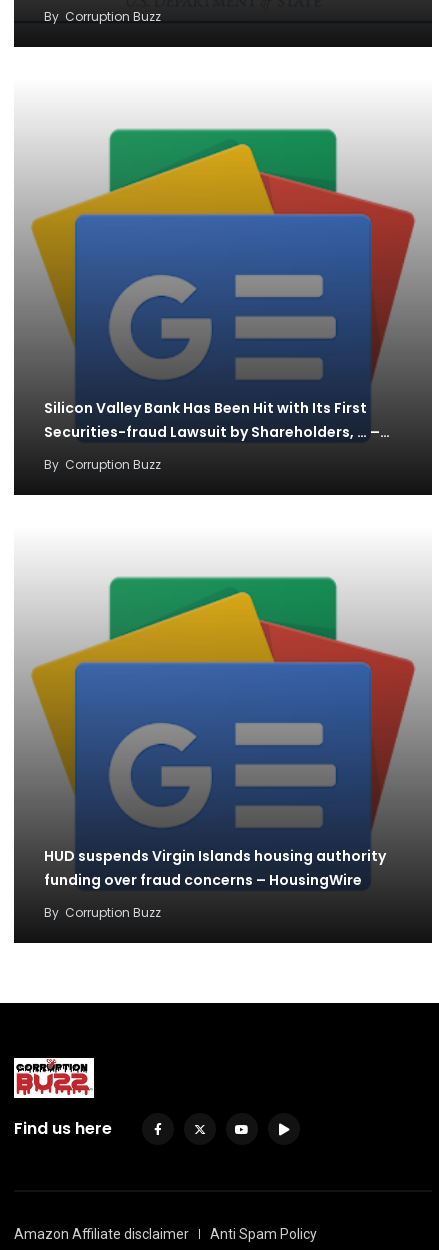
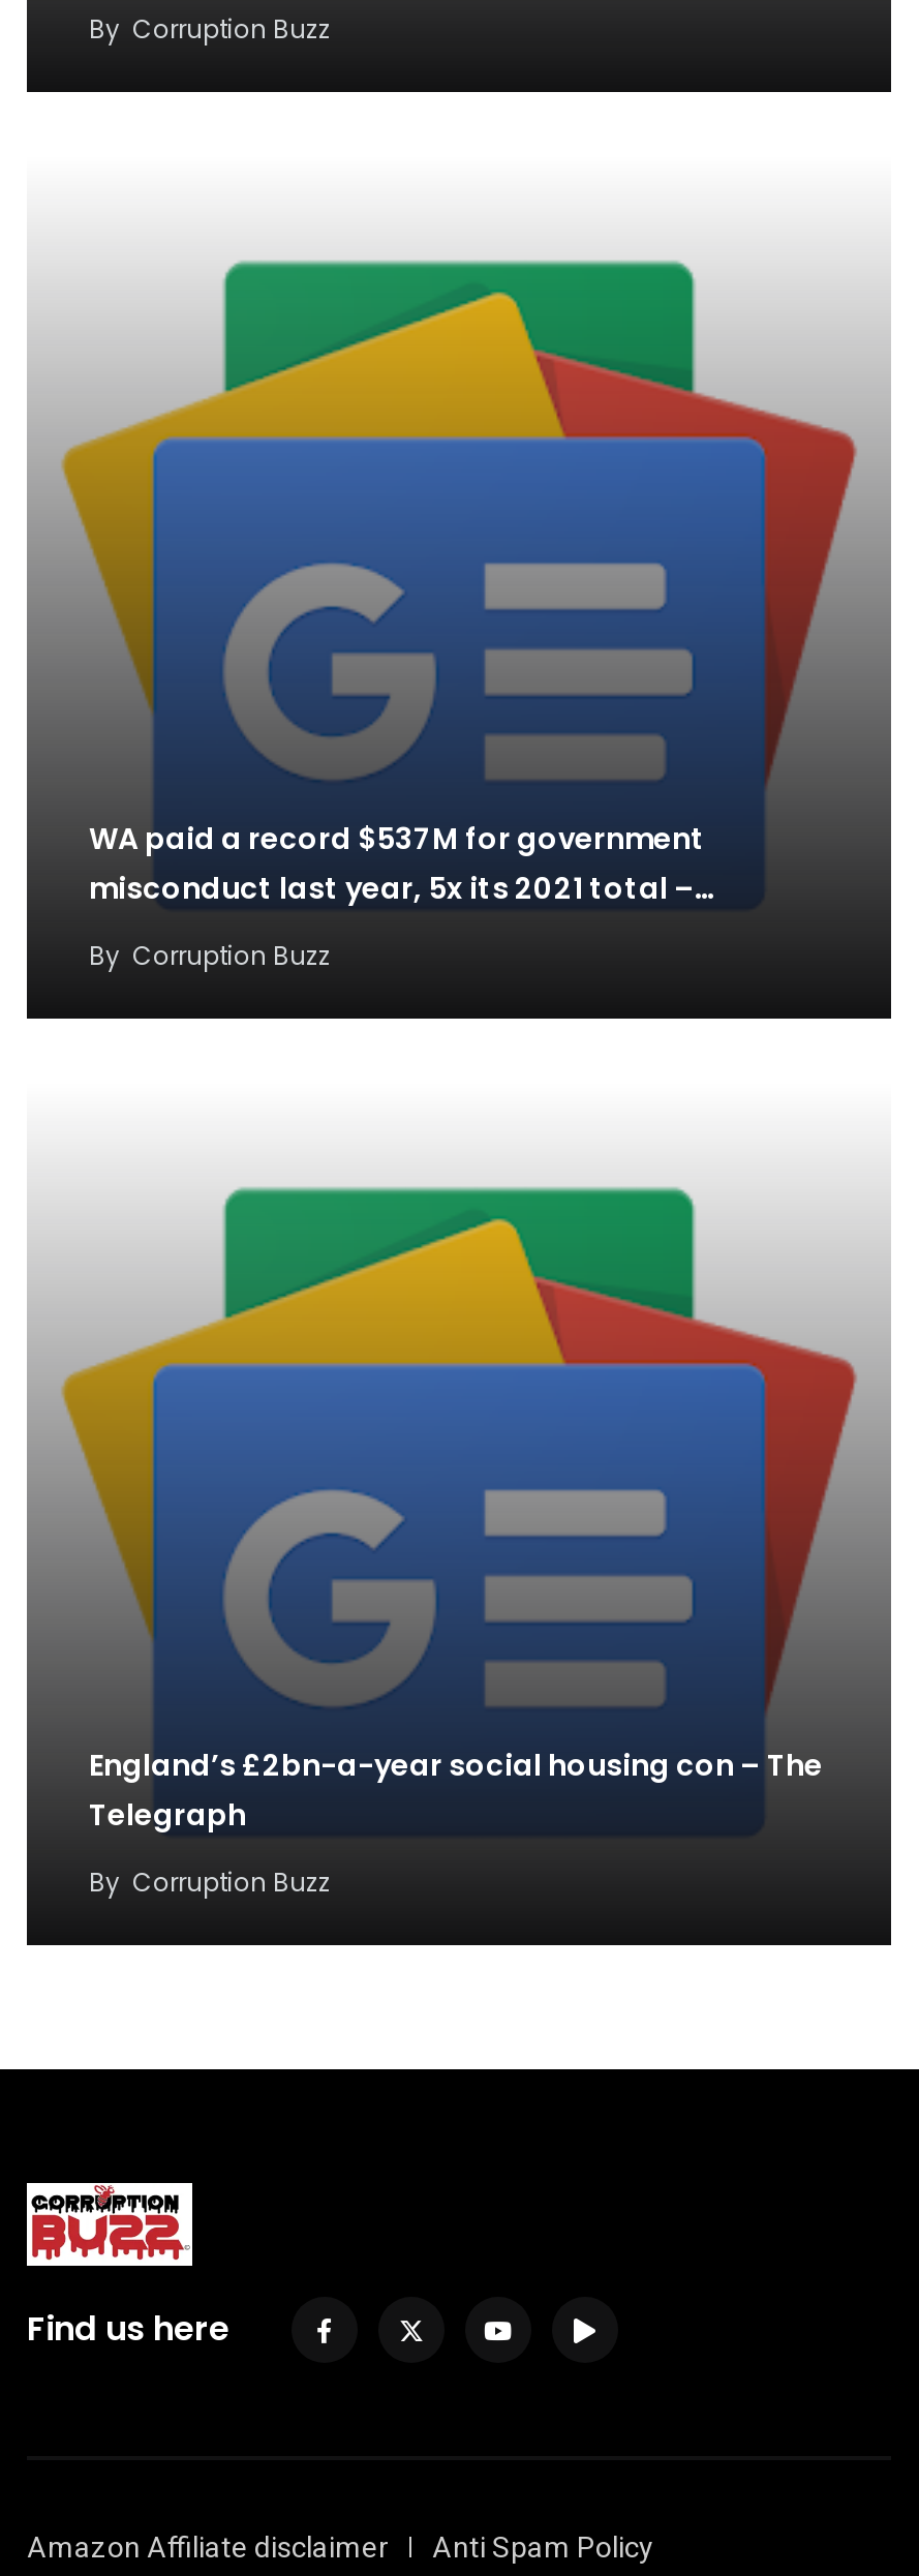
[44,398,390,442] Silicon Valley Bank Has Been Hit with Its First | Securities-fraud Lawsuit by Shareholders, … –… -> [89,819,715,910] WA paid a record $537M for government | misconduct last year, 5x its 2021 total –…
[44,846,386,890] HUD suspends Virgin Islands housing authority | funding over fraud concerns – HousingWire -> [89,1745,823,1836] England’s £2bn-a-year social housing con – The | Telegraph

